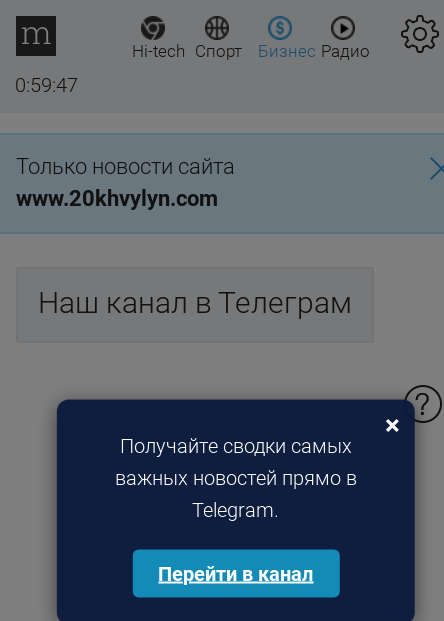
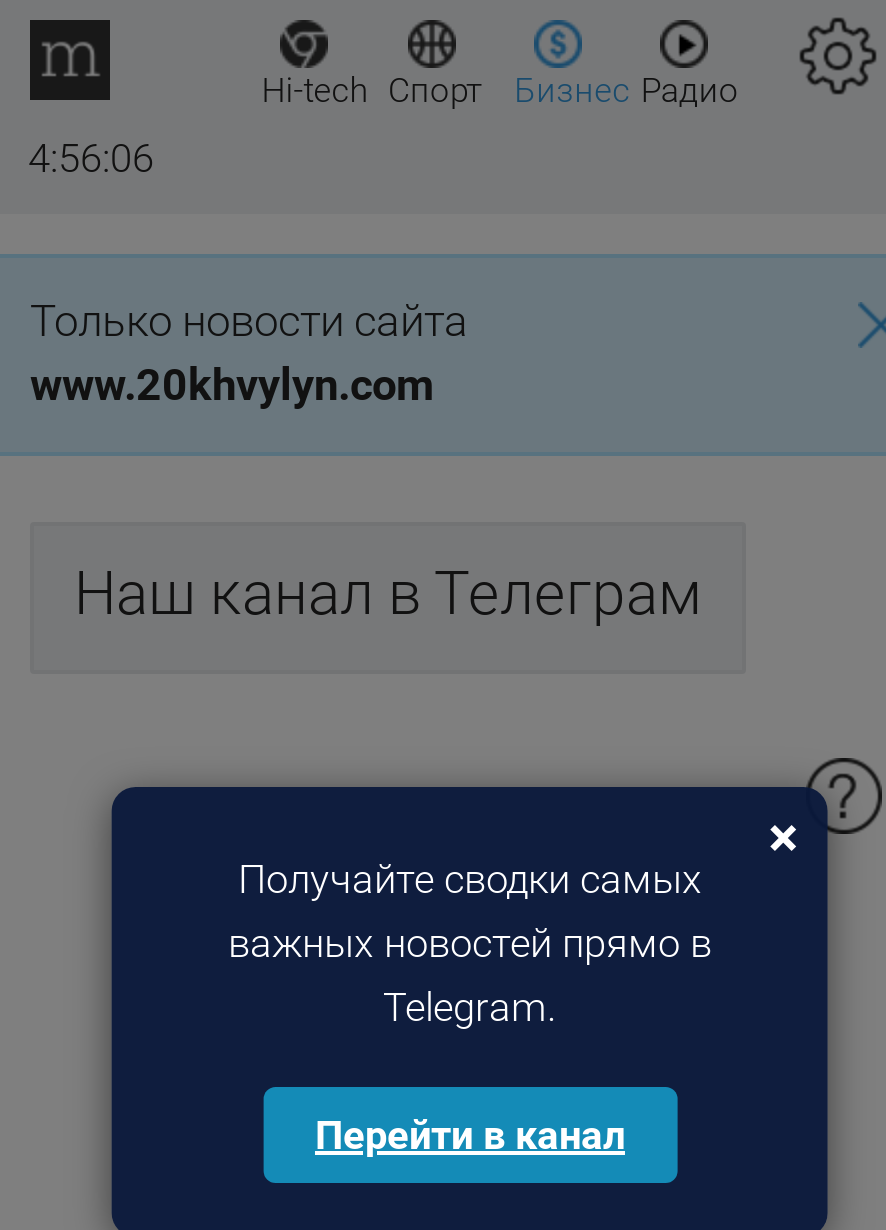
[15,73,78,97] 0:59:47 -> [28,134,154,182] 4:56:06

